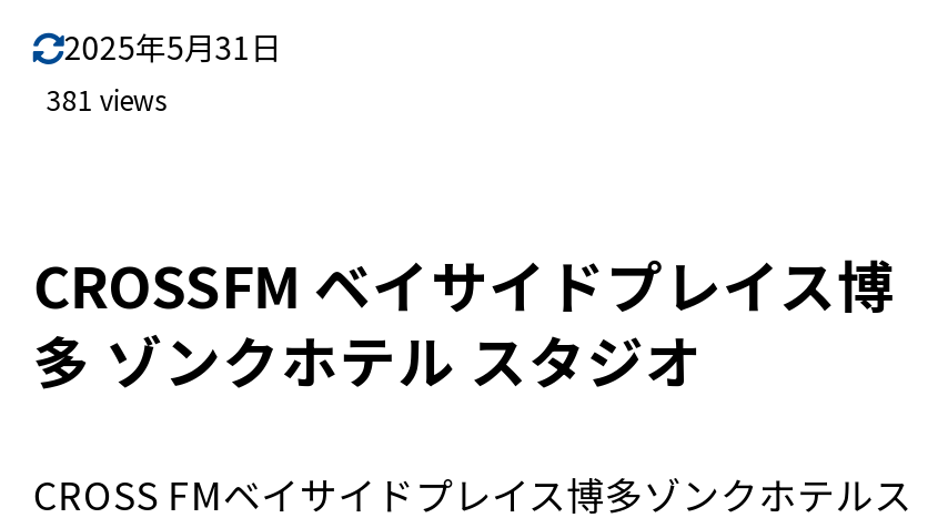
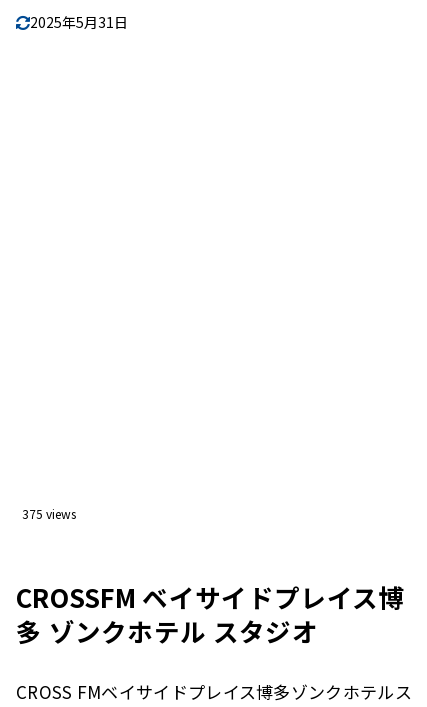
[46,81,166,118] 381 views -> [22,505,76,522] 375 views

